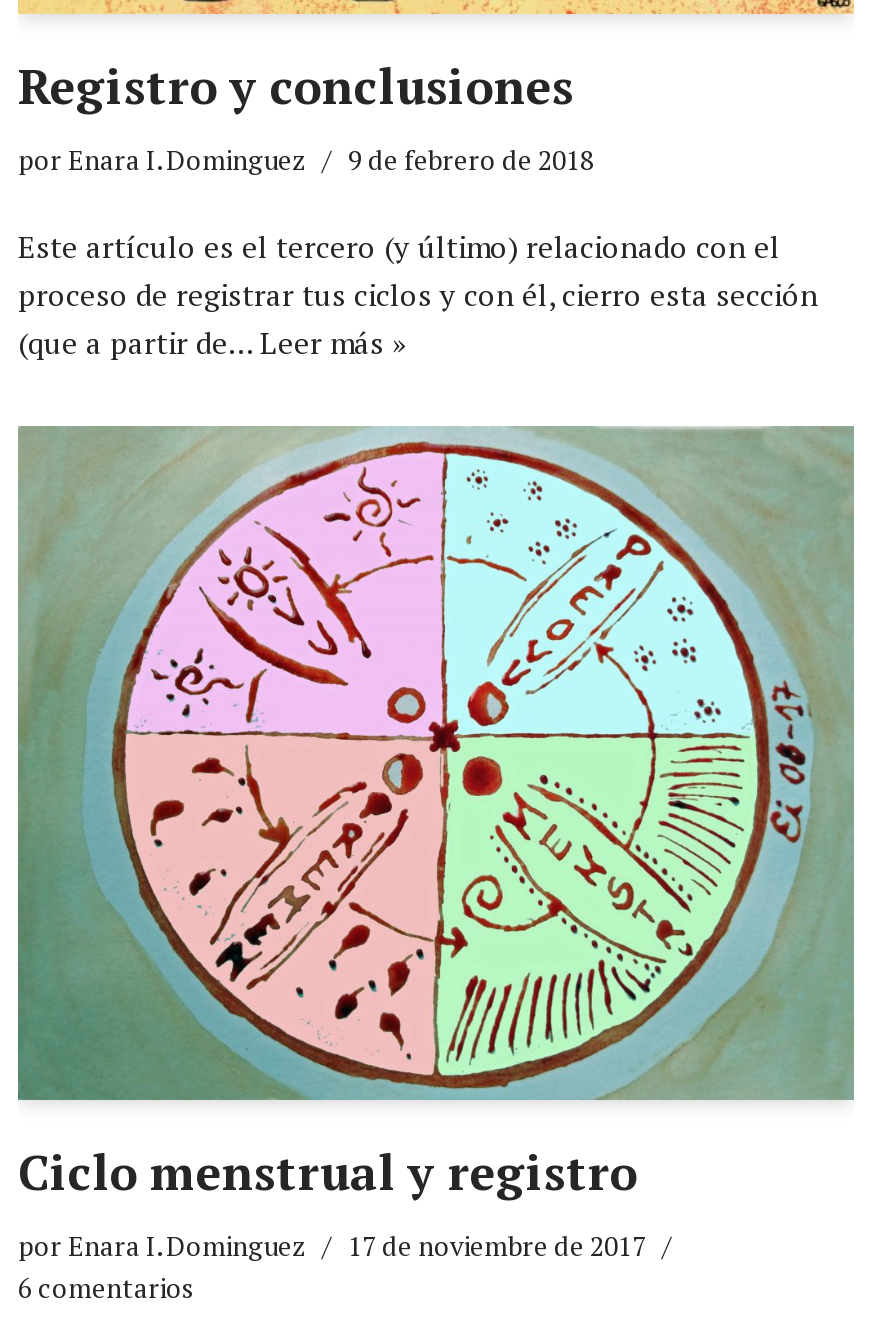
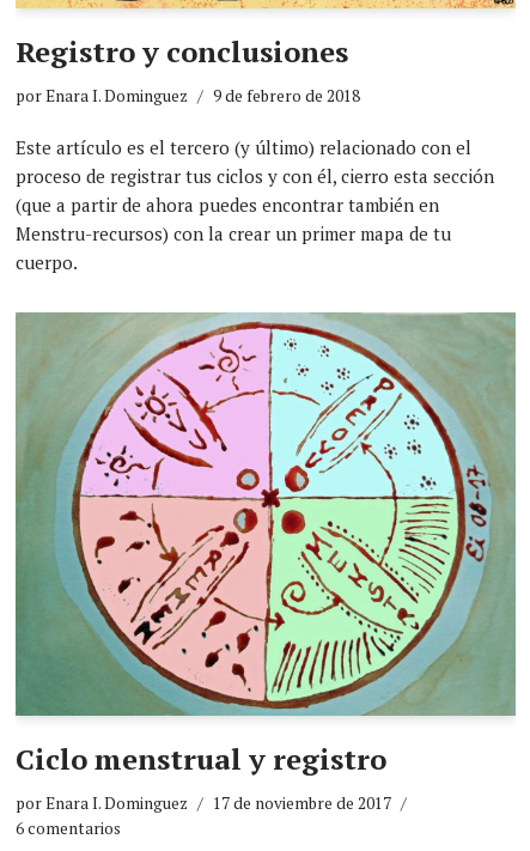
[18,322,406,362] (que a partir de… Leer más » -> [16,193,451,274] (que a partir de ahora puedes encontrar también en | Menstru-recursos) con la crear un primer mapa de tu | cuerpo.

